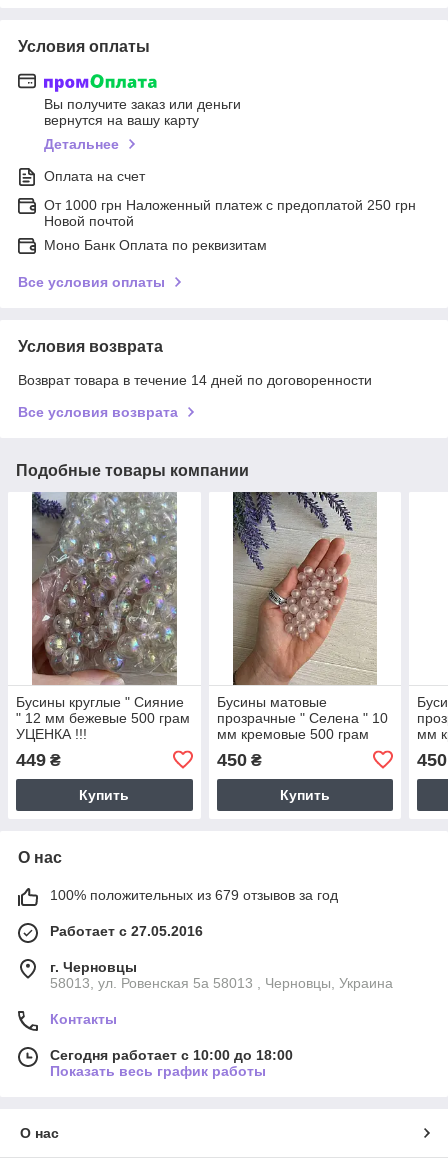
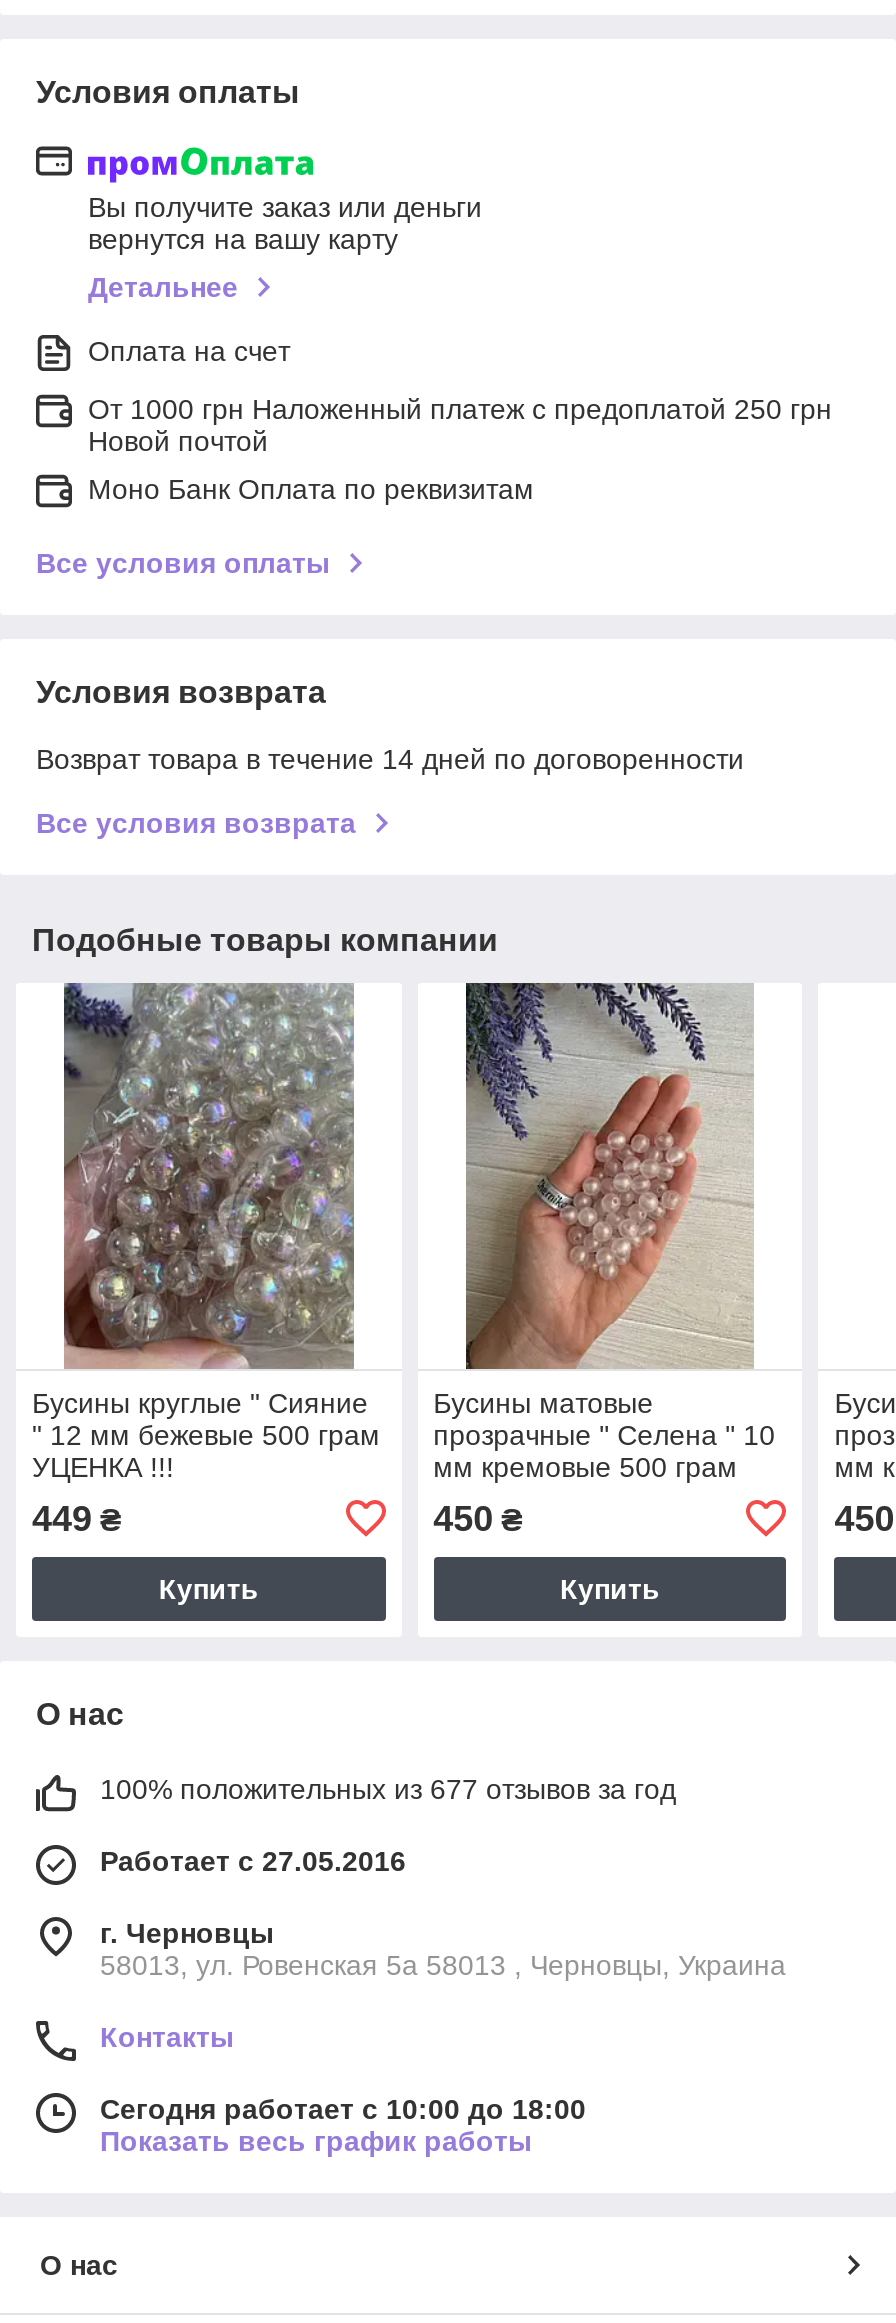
[50,887,338,903] 100% положительных из 679 отзывов за год -> [100,1773,676,1805] 100% положительных из 677 отзывов за год

